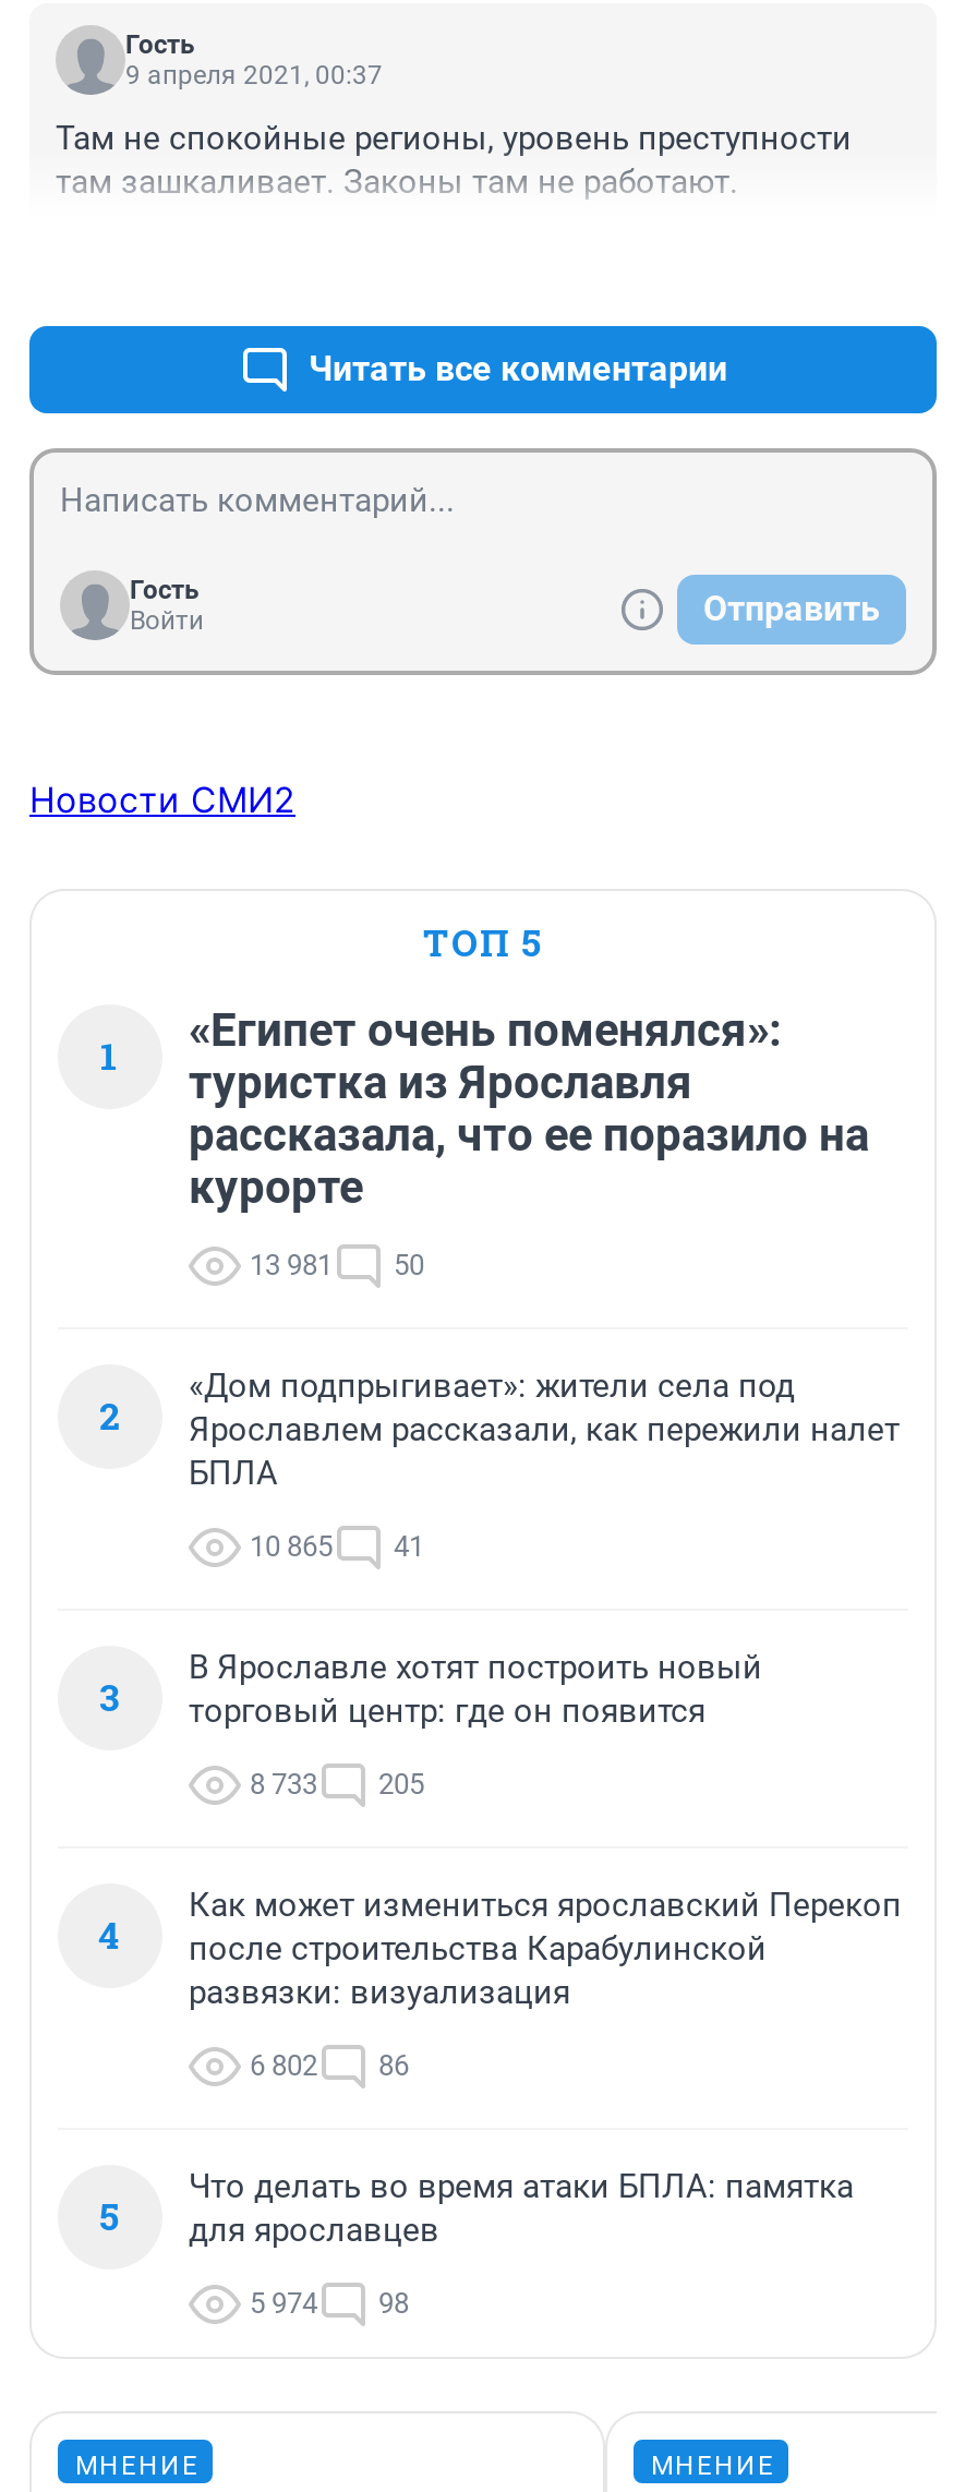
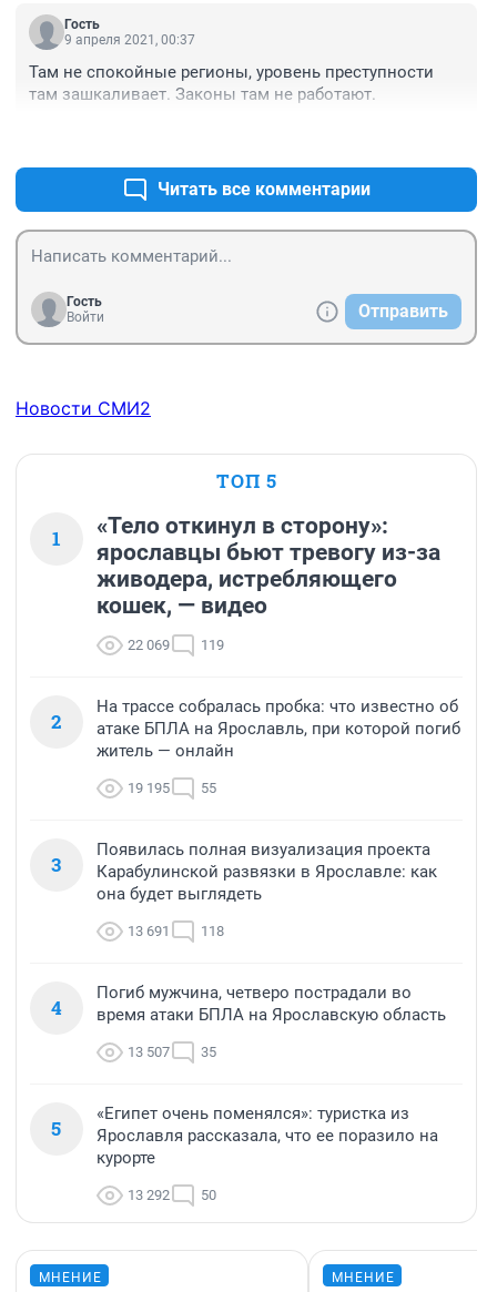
[189,1005,869,1214] «Египет очень поменялся»: | туристка из Ярославля | рассказала, что ее поразило на | курорте -> [97,513,440,619] «Тело откинул в сторону»: | ярославцы бьют тревогу из-за | живодера, истребляющего | кошек, — видео
[250,1249,424,1282] 13 981 | 50 -> [128,637,224,653] 22 069 | 119
[189,1367,900,1493] «Дом подпрыгивает»: жители села под | Ярославлем рассказали, как пережили налет | БПЛА -> [97,697,460,761] На трассе собралась пробка: что известно об | атаке БПЛА на Ярославль, при которой погиб | житель — онлайн
[250,1531,424,1563] 10 865 | 41 -> [128,780,216,796] 19 195 | 55
[189,1648,762,1731] В Ярославле хотят построить новый | торговый центр: где он появится -> [97,840,437,904] Появилась полная визуализация проекта | Карабулинской развязки в Ярославле: как | она будет выглядеть
[250,1768,424,1801] 8 733 | 205 -> [128,923,224,940] 13 691 | 118
[189,1886,902,2013] Как может измениться ярославский Перекоп | после строительства Карабулинской | развязки: визуализация -> [97,983,446,1025] Погиб мужчина, четверо пострадали во | время атаки БПЛА на Ярославскую область
[250,2050,409,2082] 6 802 | 86 -> [128,1044,216,1060] 13 507 | 35
[189,2167,854,2250] Что делать во время атаки БПЛА: памятка | для ярославцев -> [97,1104,438,1168] «Египет очень поменялся»: туристка из | Ярославля рассказала, что ее поразило на | курорте
[250,2287,409,2320] 5 974 | 98 -> [128,1187,216,1204] 13 292 | 50

